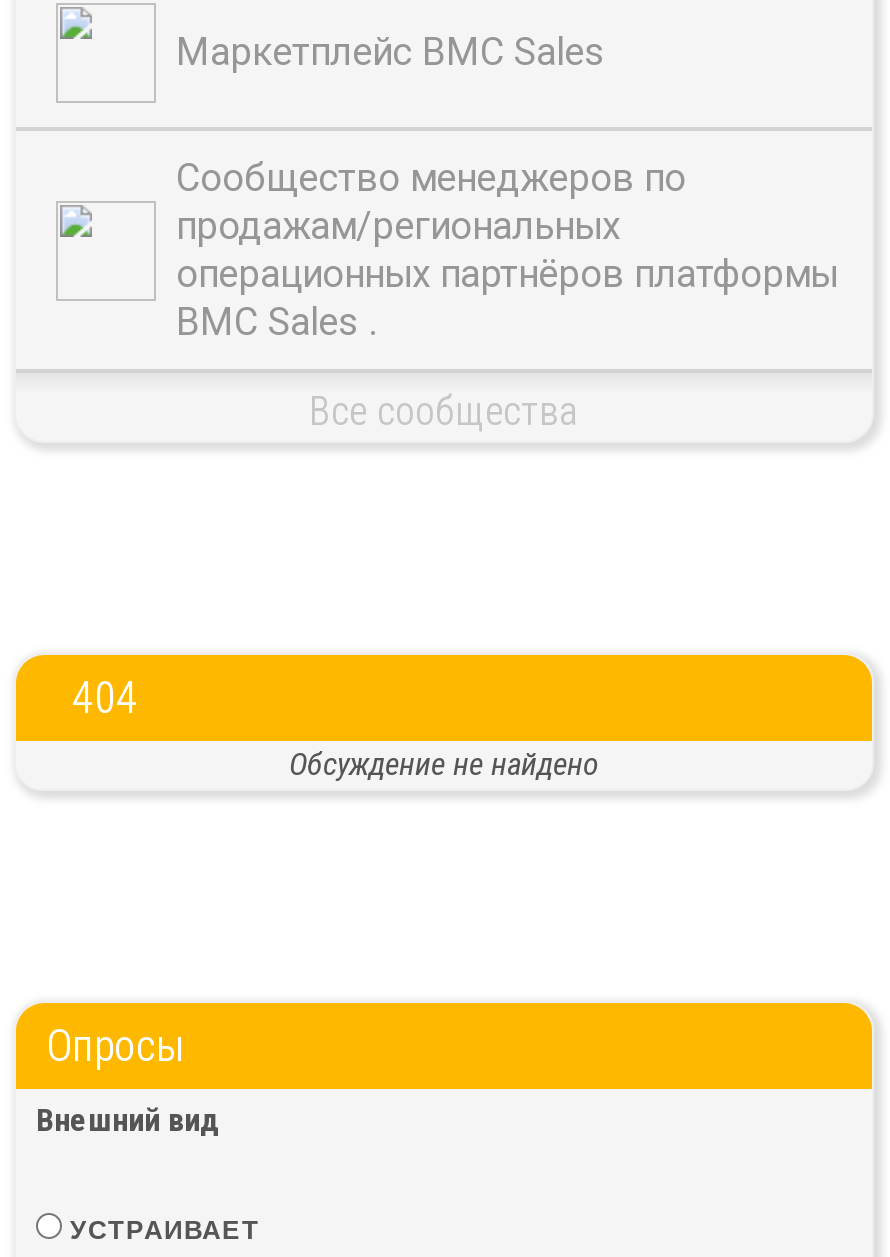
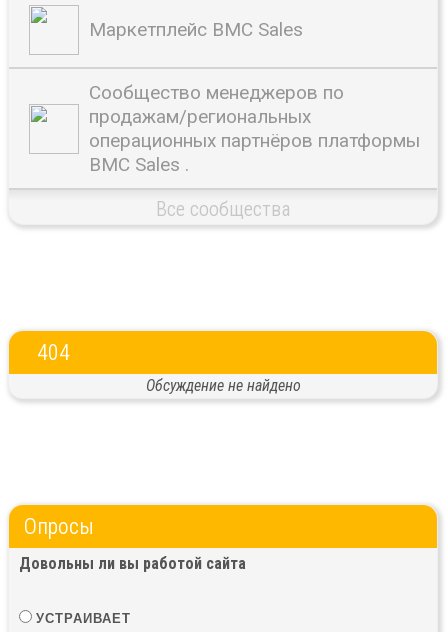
[36,1102,220,1140] Внешний вид -> [19,554,246,573] Довольны ли вы работой сайта

